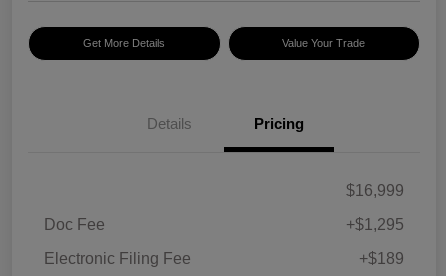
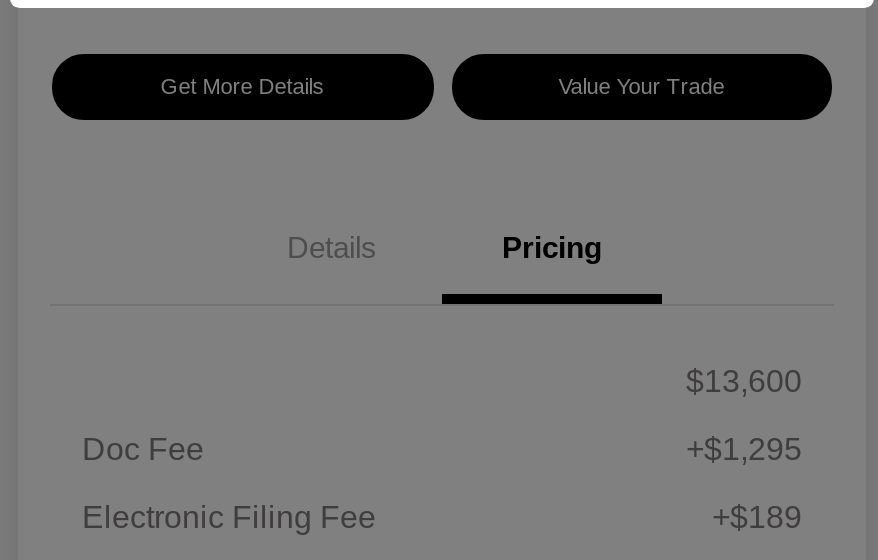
[346,182,404,199] $16,999 -> [686,364,802,398] $13,600

